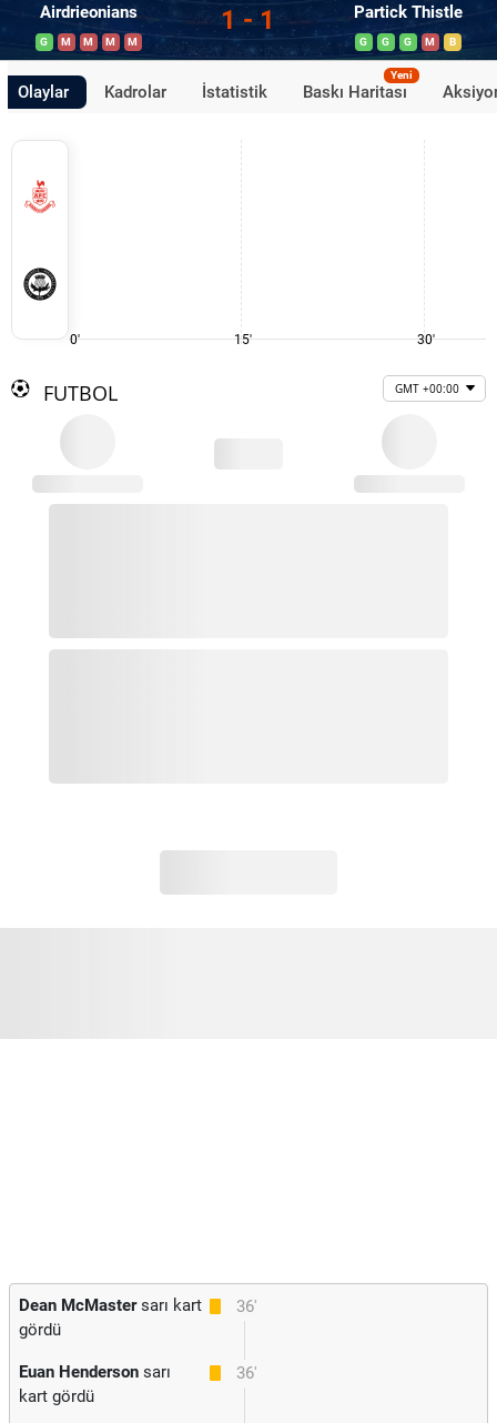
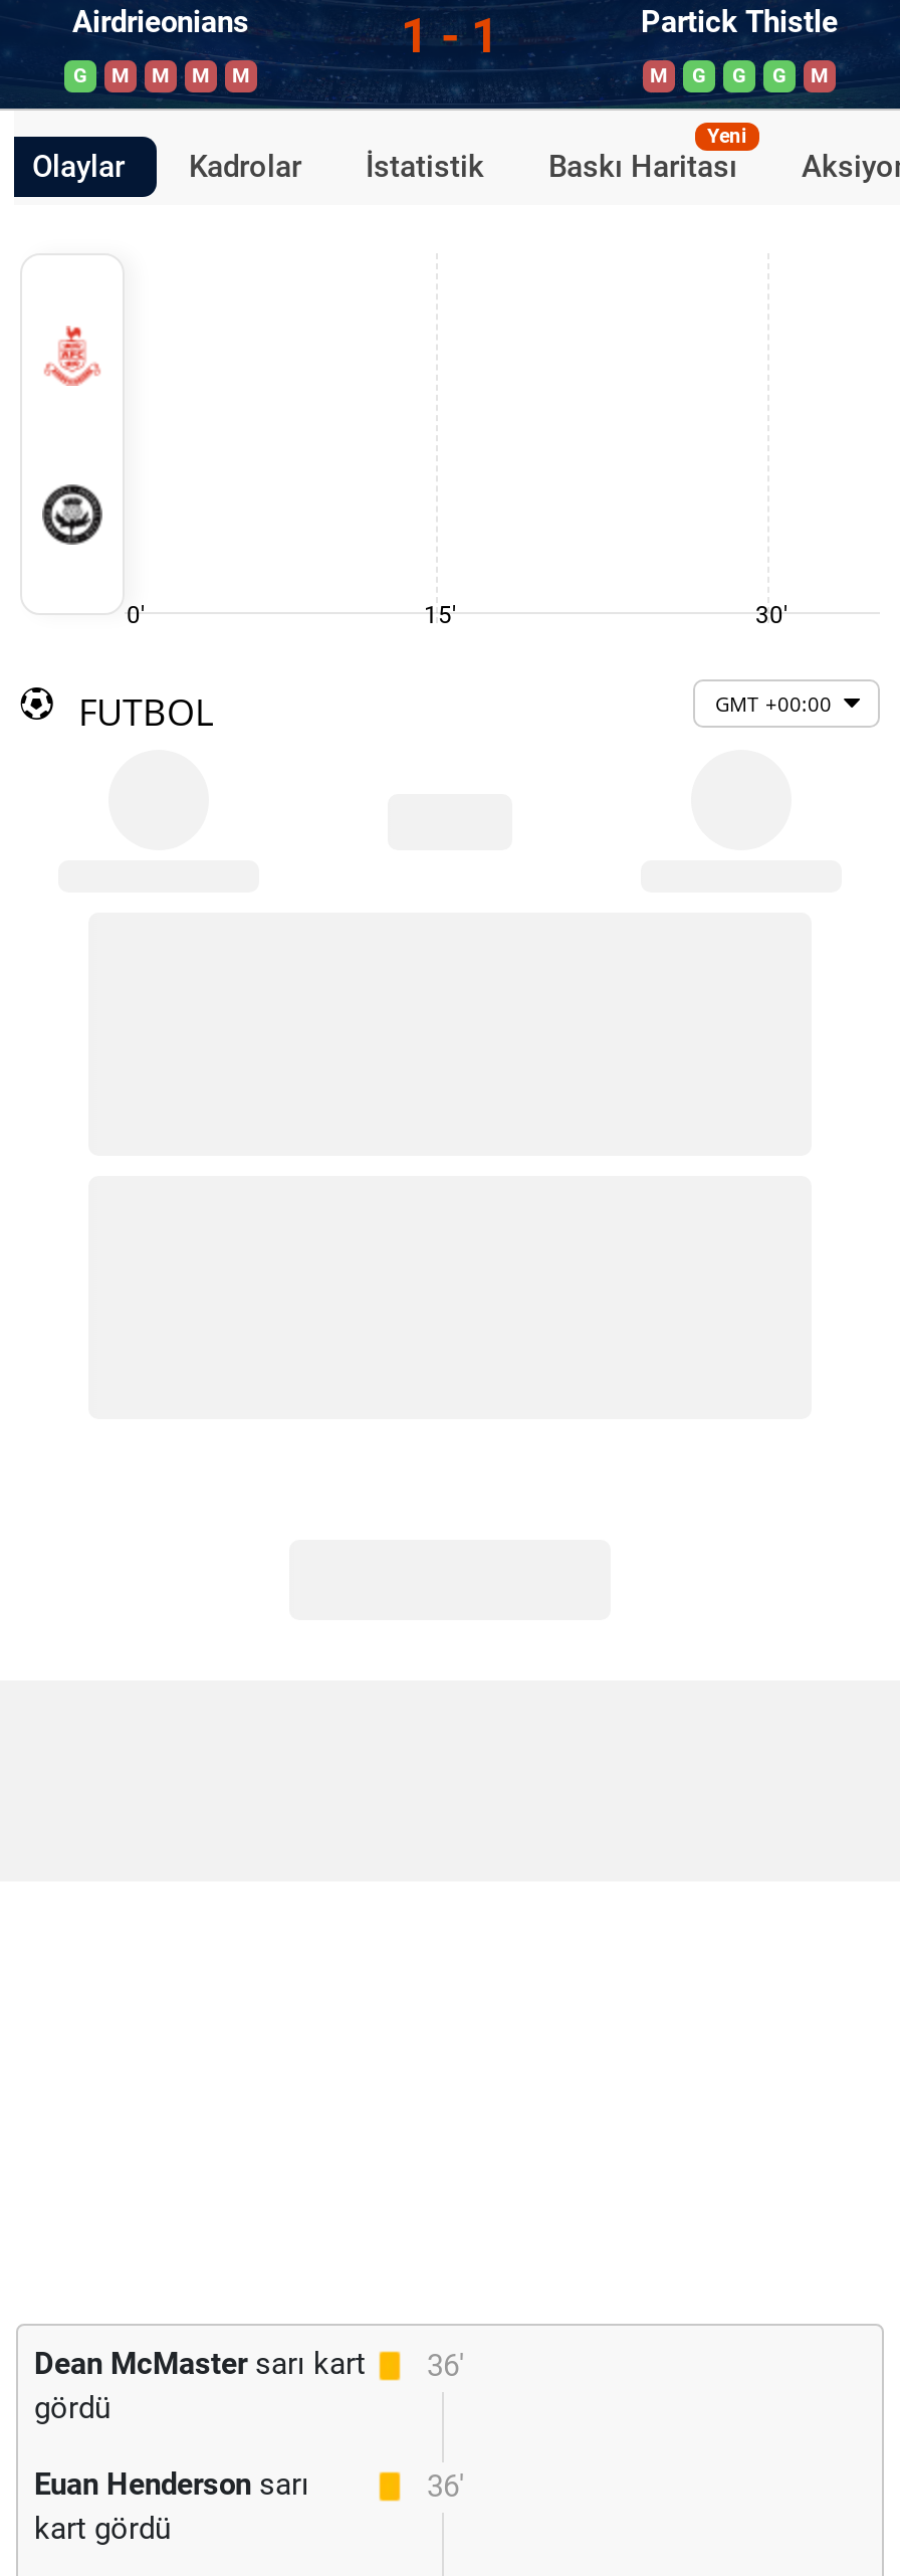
[449,36,456,48] B -> none
none -> [650,64,668,86] M

